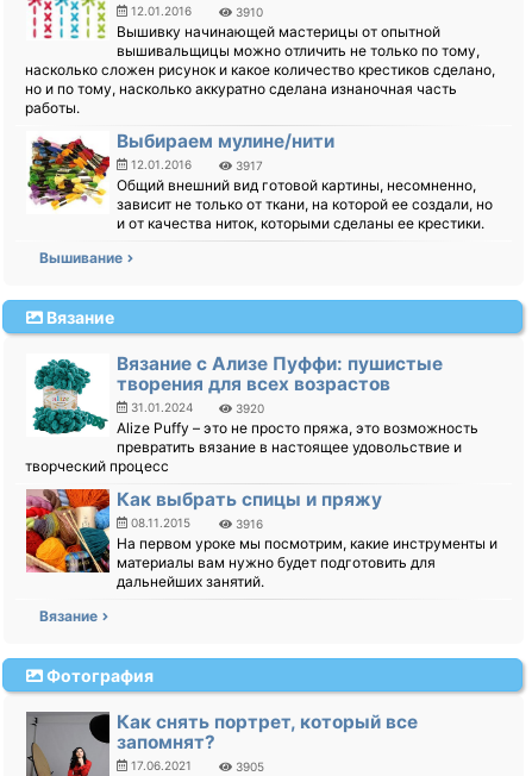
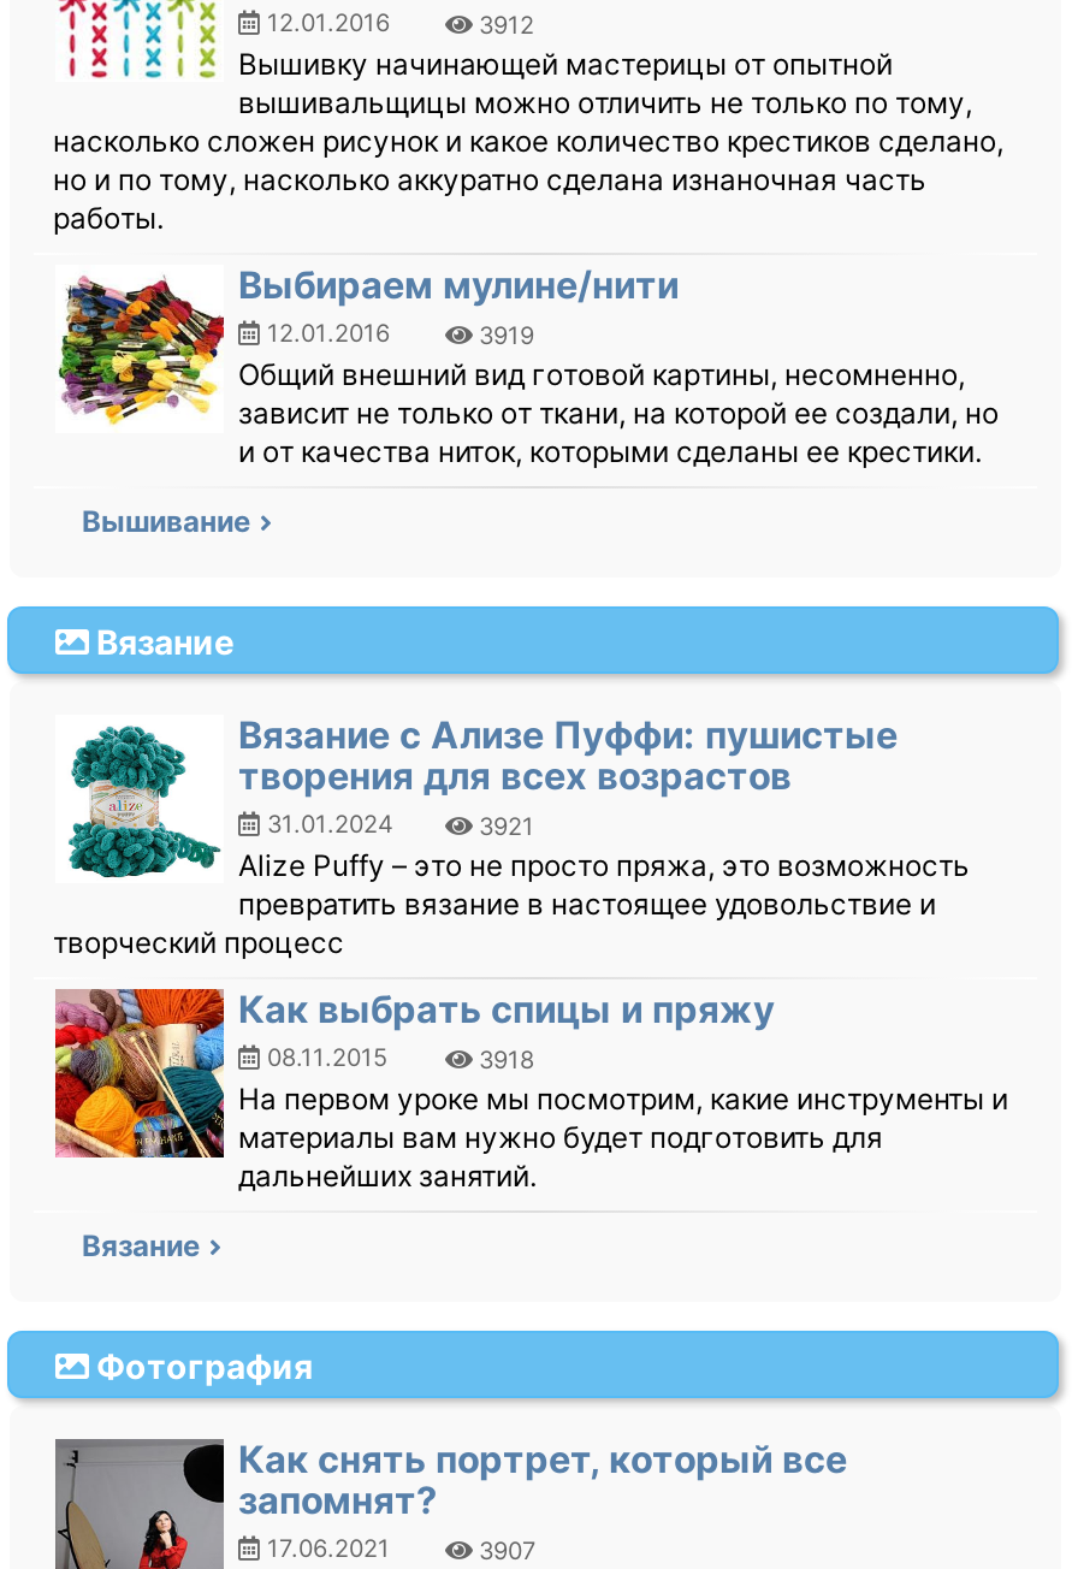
[232,5,263,19] 3910 -> [472,10,534,39] 3912
[232,158,263,173] 3917 -> [472,320,534,349] 3919
[232,401,264,415] 3920 -> [472,811,534,840] 3921
[232,517,263,531] 3916 -> [472,1044,534,1073] 3918
[232,759,264,774] 3905 -> [472,1535,537,1564] 3907

